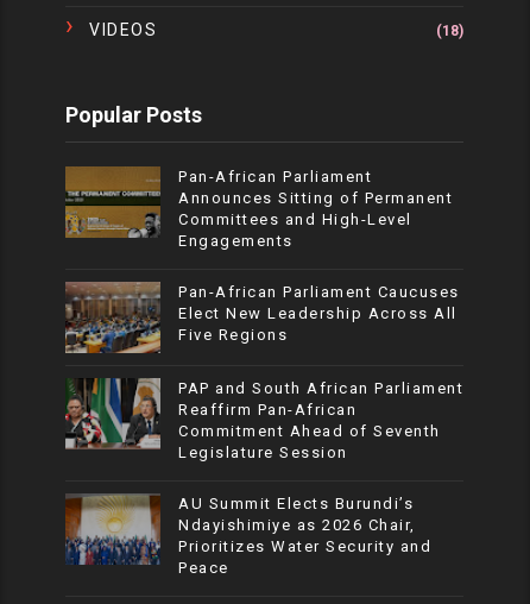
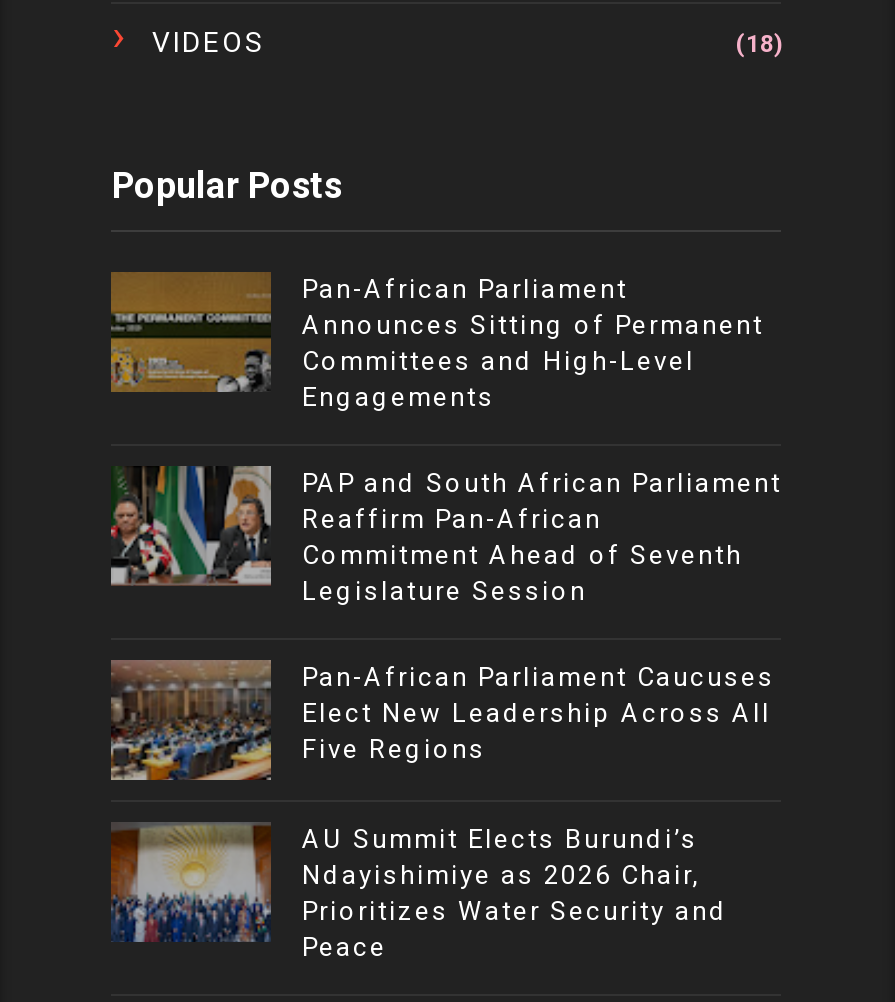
moved [64,281,460,354] -> [109,660,775,782]: [image] | Pan-African Parliament Caucuses | Elect New Leadership Across All | Five Regions
moved [64,376,464,462] -> [109,462,782,607]: [image] | PAP and South African Parliament | Reaffirm Pan-African | Commitment Ahead of Seventh | Legislature Session

